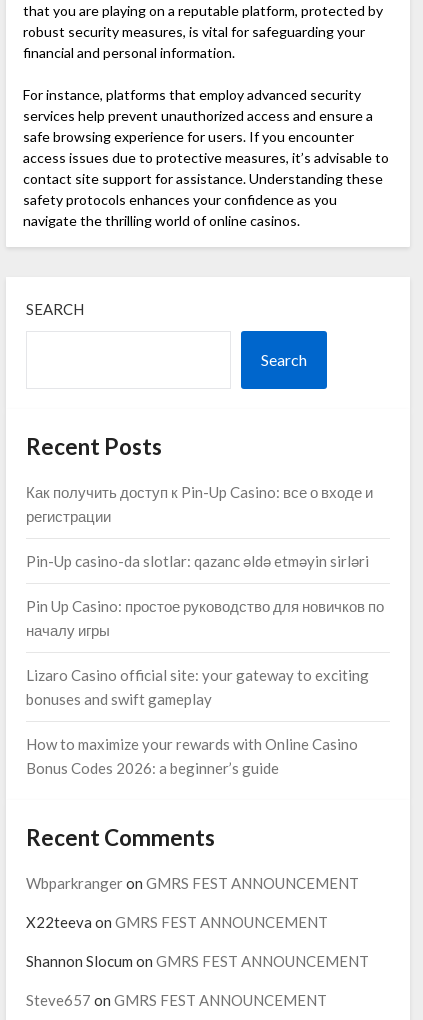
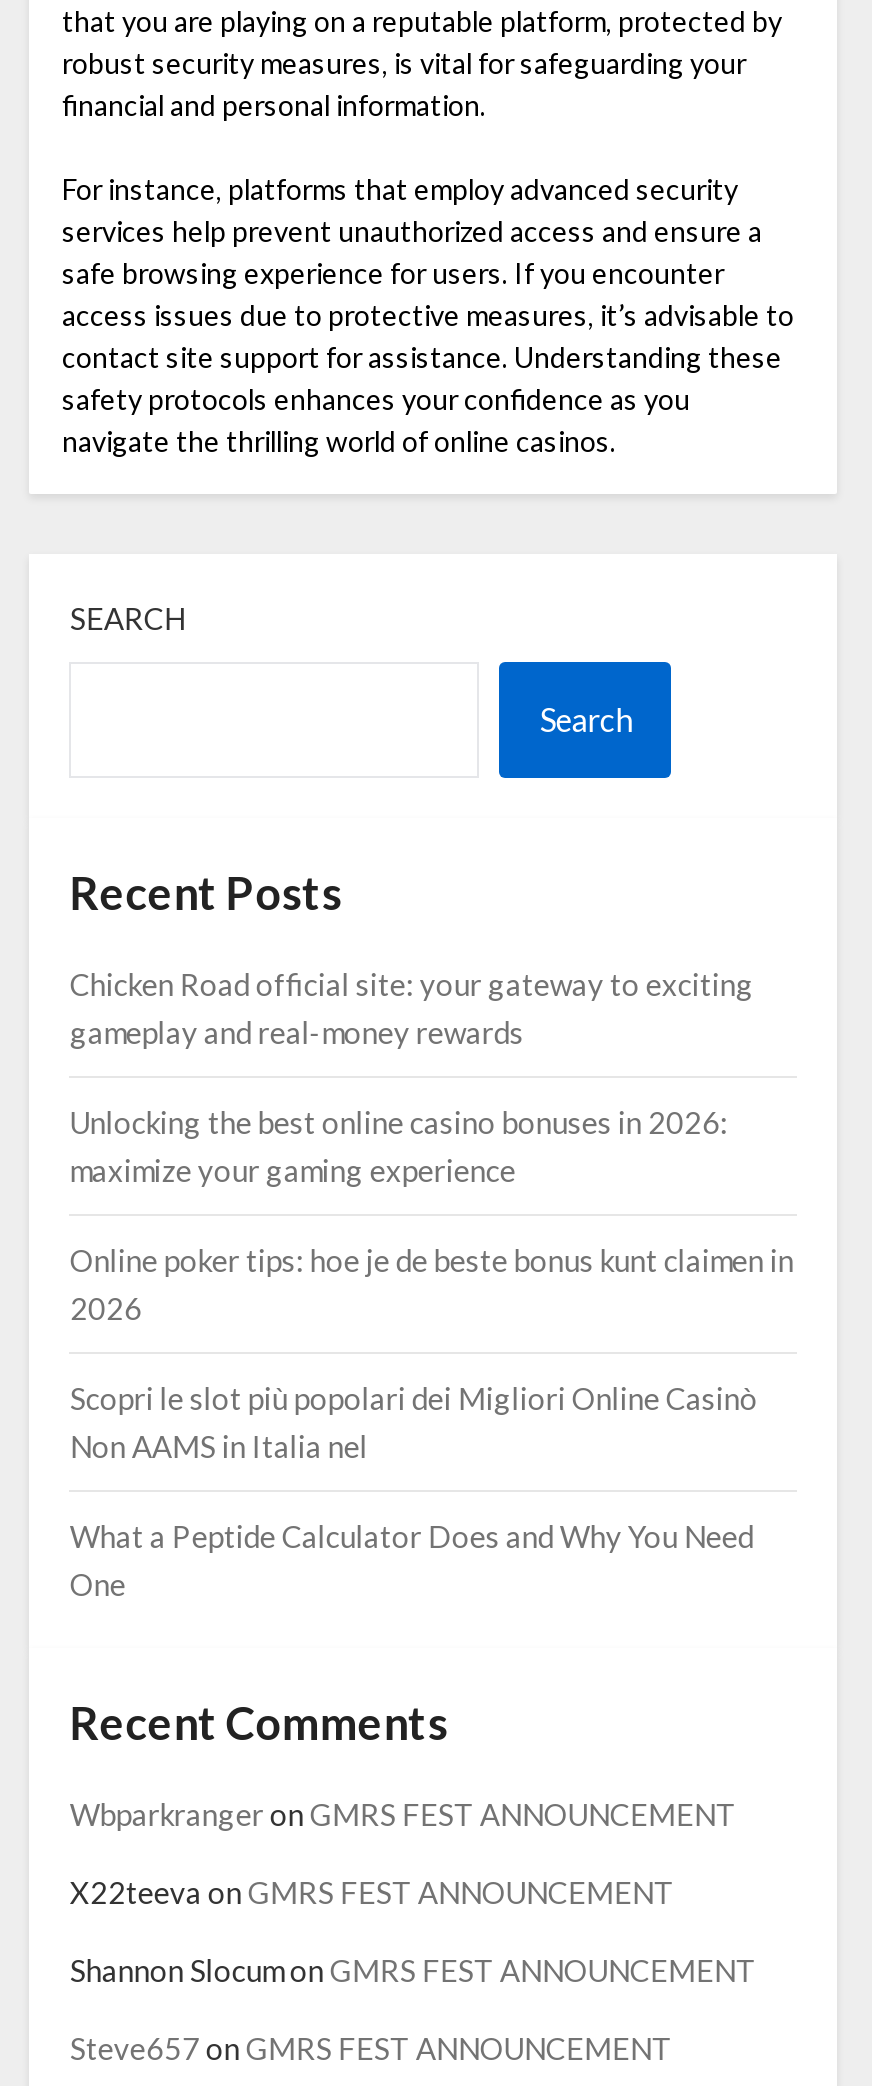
[26,483,373,525] Как получить доступ к Pin-Up Casino: все о входе и | регистрации -> [70,966,754,1050] Chicken Road official site: your gateway to exciting | gameplay and real-money rewards
[26,552,369,570] Pin-Up casino-da slotlar: qazanc əldə etməyin sirləri -> [70,1104,728,1188] Unlocking the best online casino bonuses in 2026: | maximize your gaming experience
[26,597,384,639] Pin Up Casino: простое руководство для новичков по | началу игры -> [70,1242,794,1326] Online poker tips: hoe je de beste bonus kunt claimen in | 2026
[26,666,369,708] Lizaro Casino official site: your gateway to exciting | bonuses and swift gameplay -> [70,1380,758,1464] Scopri le slot più popolari dei Migliori Online Casinò | Non AAMS in Italia nel
[26,735,358,777] How to maximize your rewards with Online Casino | Bonus Codes 2026: a beginner’s guide -> [70,1518,754,1602] What a Peptide Calculator Does and Why You Need | One

